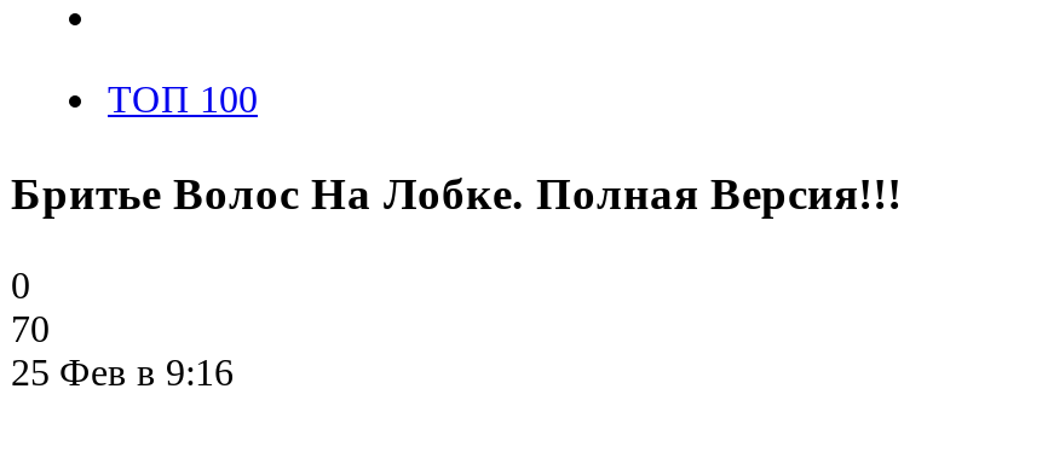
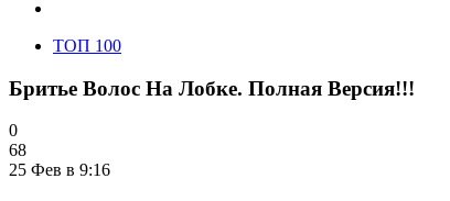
[11,309,50,350] 70 -> [9,141,26,160] 68

